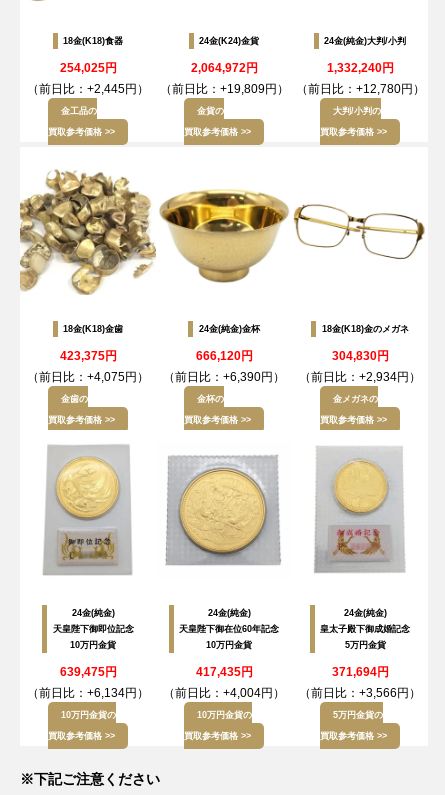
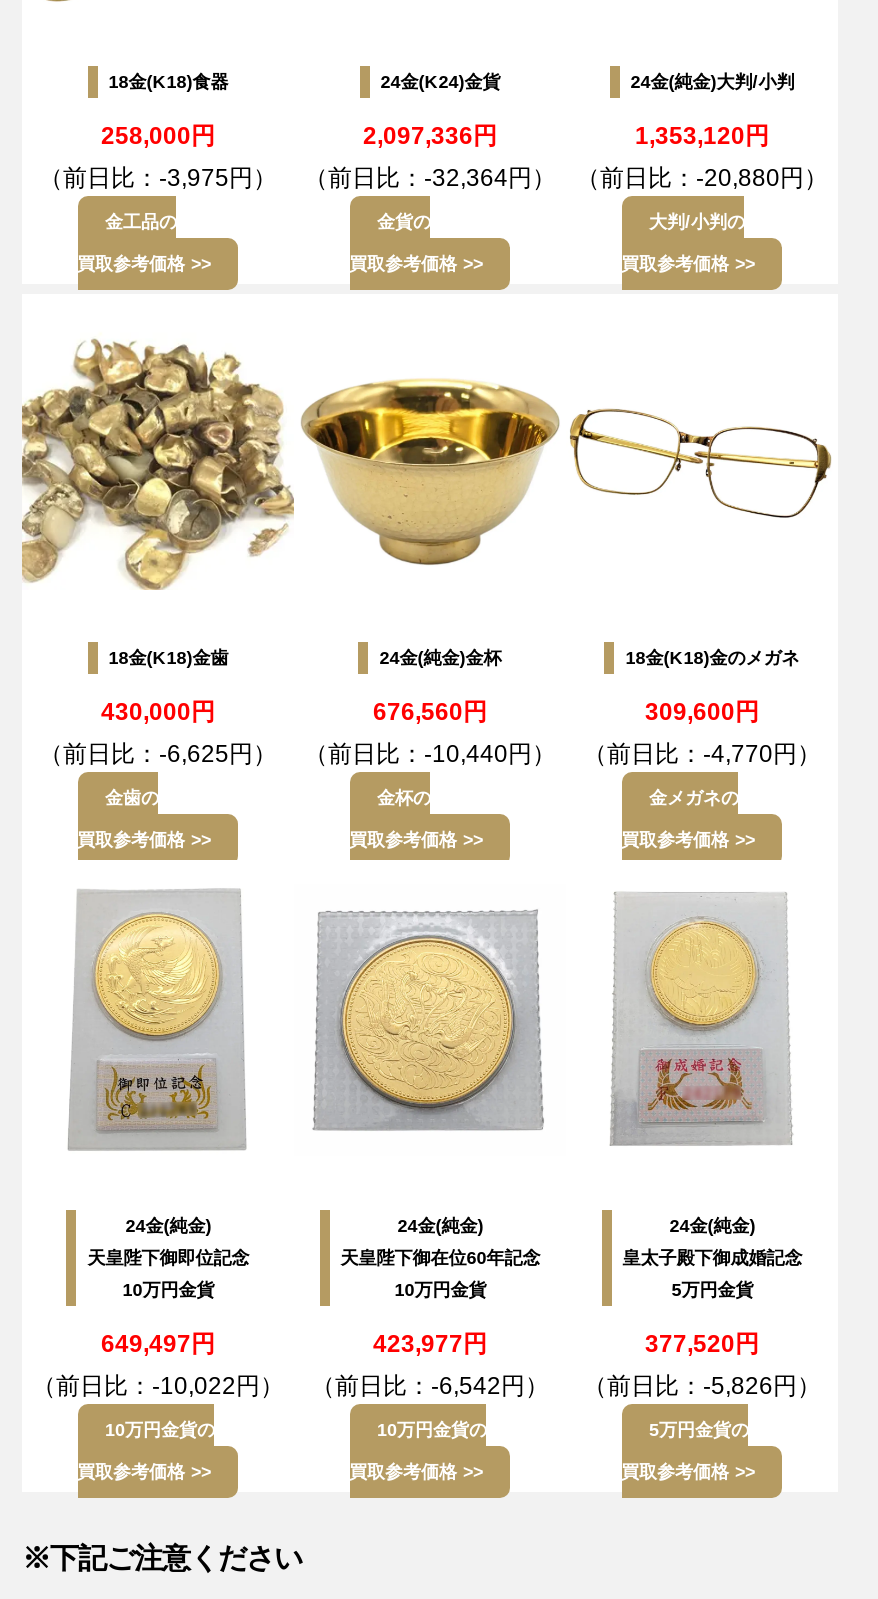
[59,61,116,75] 254,025円 -> [101,121,215,149] 258,000円
[190,61,257,75] 2,064,972円 -> [363,121,497,149] 2,097,336円
[326,61,393,75] 1,332,240円 -> [635,121,769,149] 1,353,120円
[27,82,149,96] （前日比：+2,445円） -> [39,163,277,191] （前日比：-3,975円）
[159,82,288,96] （前日比：+19,809円） -> [304,163,556,191] （前日比：-32,364円）
[295,82,424,96] （前日比：+12,780円） -> [576,163,828,191] （前日比：-20,880円）
[59,349,116,363] 423,375円 -> [101,698,215,726] 430,000円
[195,349,252,363] 666,120円 -> [373,698,487,726] 676,560円
[331,349,388,363] 304,830円 -> [645,698,759,726] 309,600円
[27,370,149,384] （前日比：+4,075円） -> [39,740,277,768] （前日比：-6,625円）
[163,370,285,384] （前日比：+6,390円） -> [304,740,556,768] （前日比：-10,440円）
[299,370,421,384] （前日比：+2,934円） -> [583,740,821,768] （前日比：-4,770円）
[59,664,116,678] 639,475円 -> [101,1329,215,1357] 649,497円
[195,664,252,678] 417,435円 -> [373,1329,487,1357] 423,977円
[331,664,388,678] 371,694円 -> [645,1329,759,1357] 377,520円
[27,685,149,699] （前日比：+6,134円） -> [32,1371,284,1399] （前日比：-10,022円）
[163,685,285,699] （前日比：+4,004円） -> [311,1371,549,1399] （前日比：-6,542円）
[299,685,421,699] （前日比：+3,566円） -> [583,1371,821,1399] （前日比：-5,826円）

